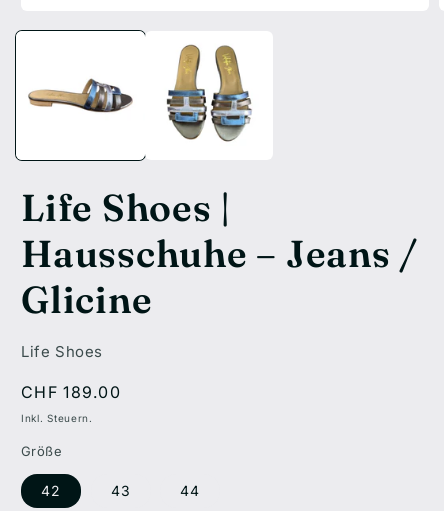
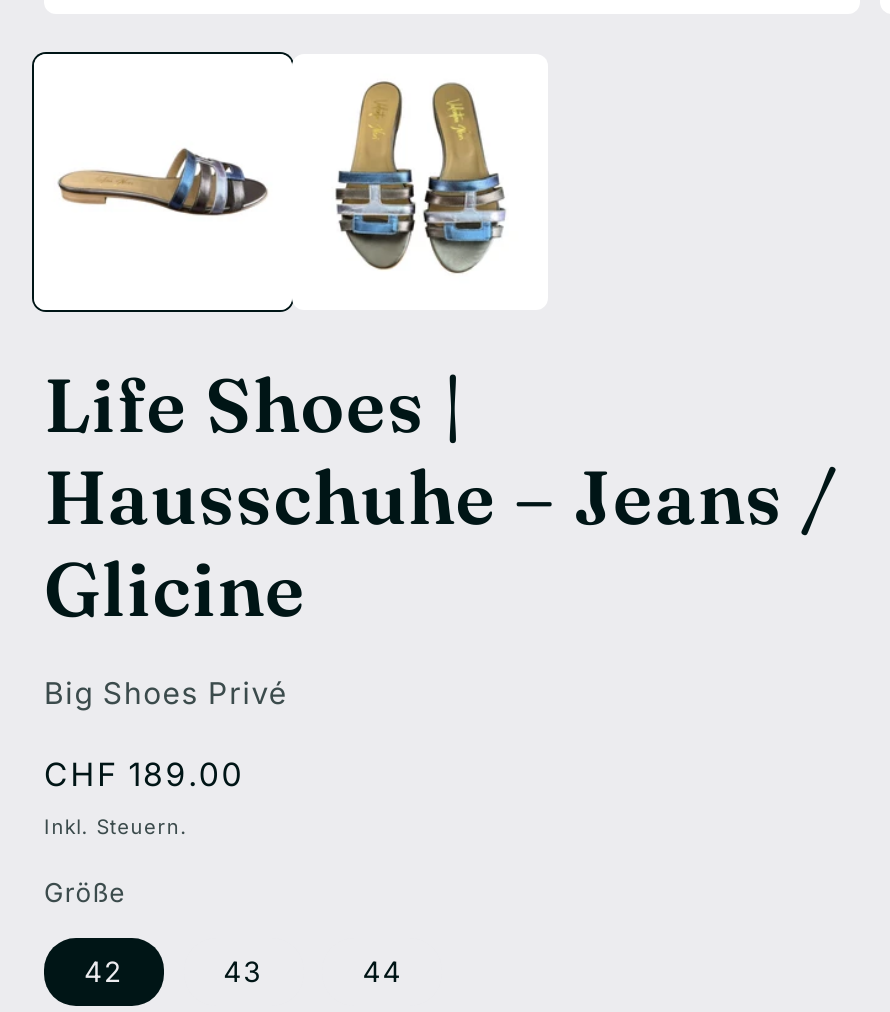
[21,342,103,361] Life Shoes -> [44,674,288,712] Big Shoes Privé

